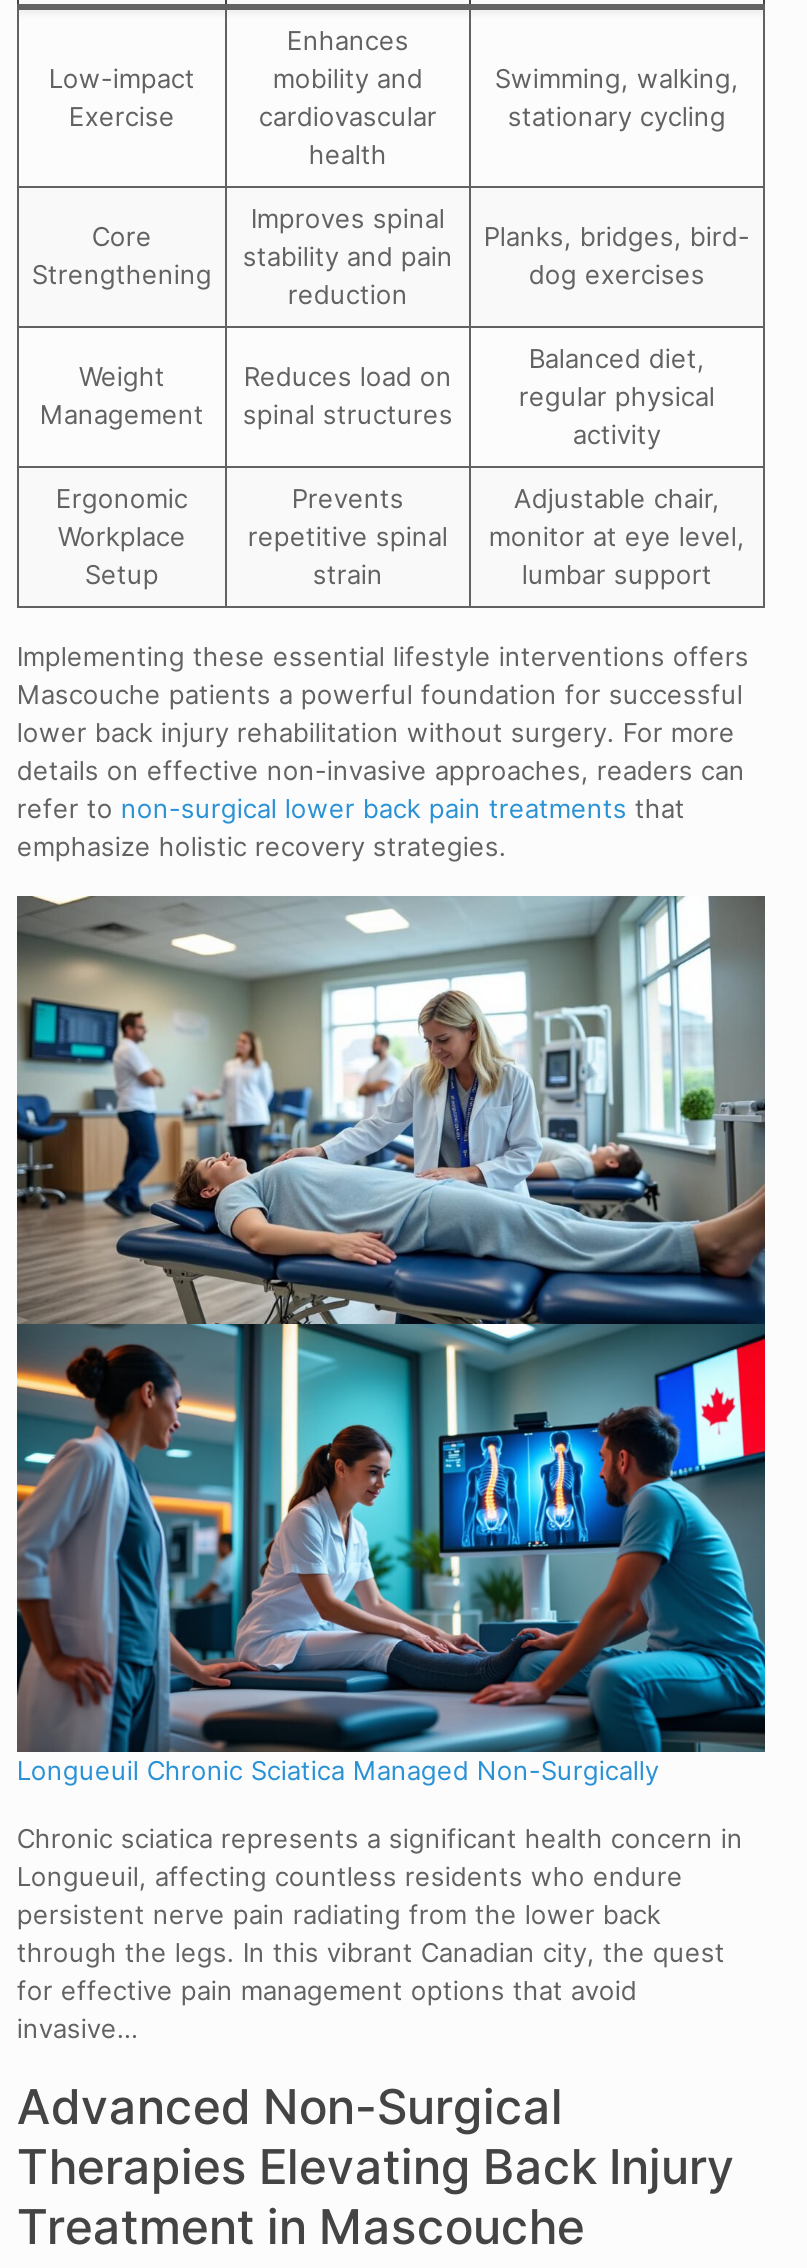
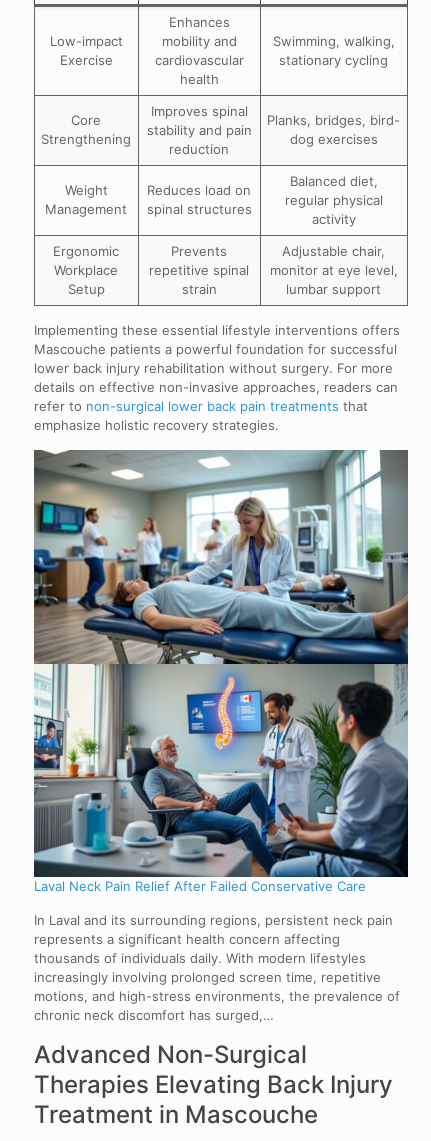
[15,1322,767,1785] [image] | Longueuil Chronic Sciatica Managed Non-Surgically -> [33,663,409,894] [image] | Laval Neck Pain Relief After Failed Conservative Care
[17,1821,743,2043] Chronic sciatica represents a significant health concern in | Longueuil, affecting countless residents who endure | persistent nerve pain radiating from the lower back | through the legs. In this vibrant Canadian city, the quest | for effective pain management options that avoid | invasive… -> [34,912,400,1023] In Laval and its surrounding regions, persistent neck pain | represents a significant health concern affecting | thousands of individuals daily. With modern lifestyles | increasingly involving prolonged screen time, repetitive | motions, and high-stress environments, the prevalence of | chronic neck discomfort has surged,…

